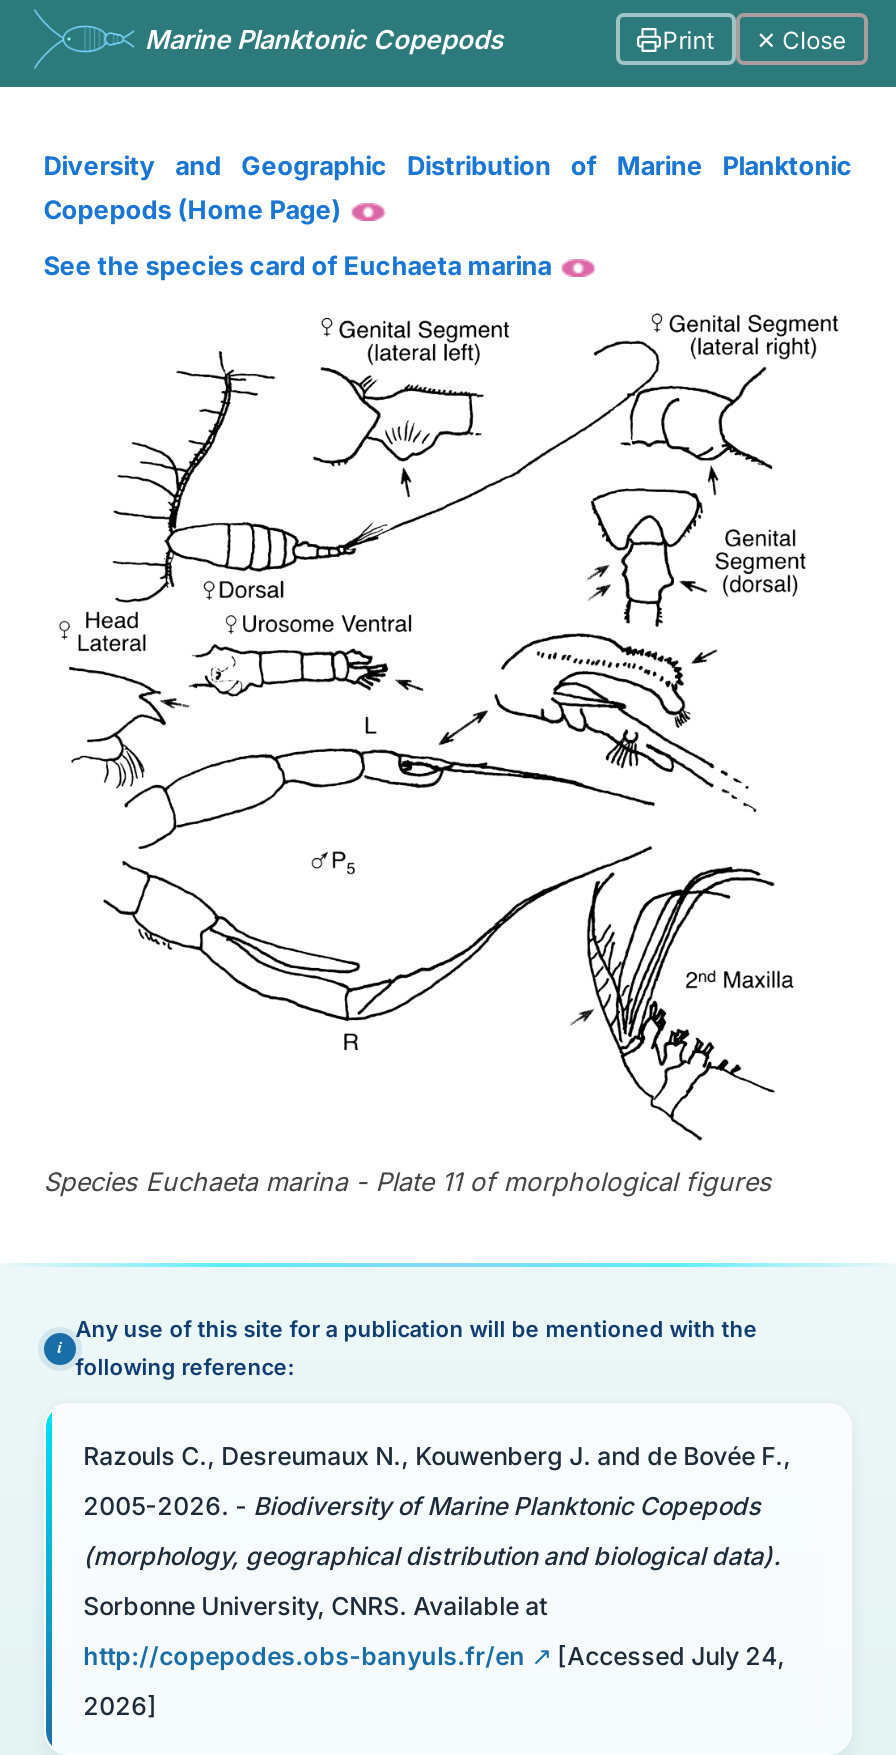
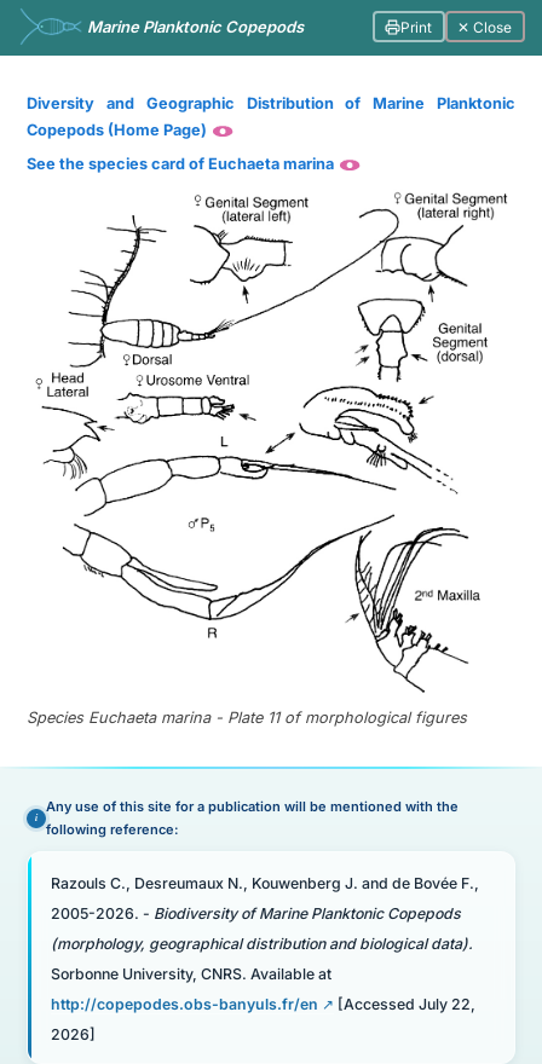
[551,1641,785,1671] [Accessed July 24, -> [333,995,475,1013] [Accessed July 22,

